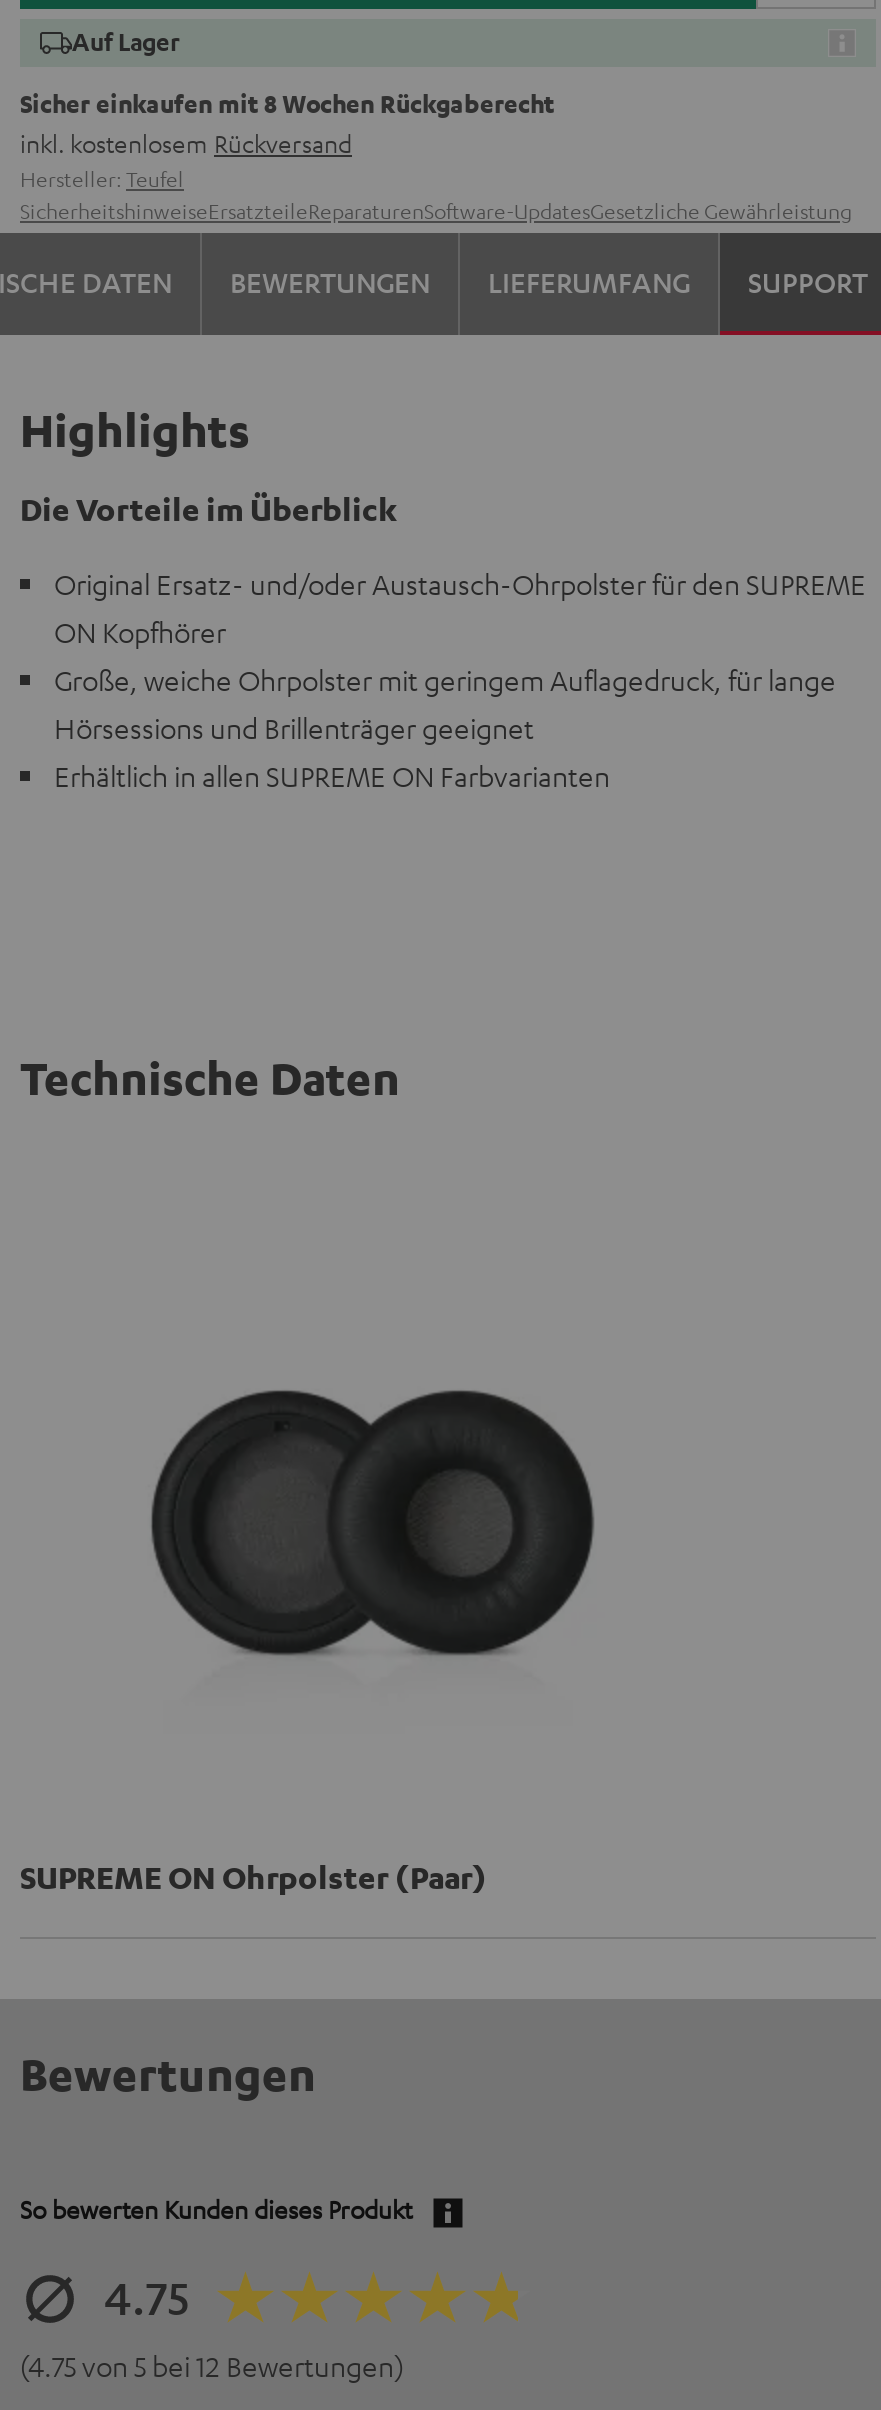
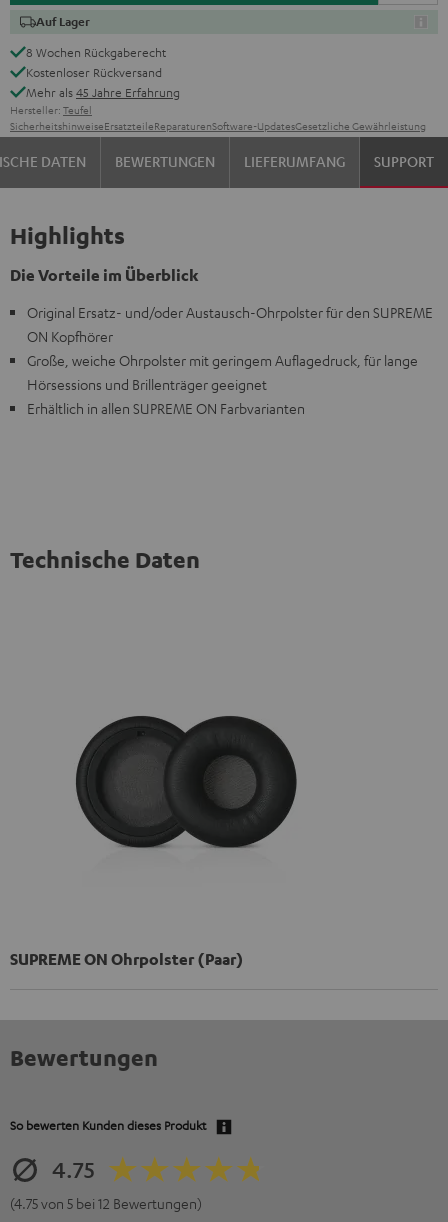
[20,87,554,159] Sicher einkaufen mit 8 Wochen Rückgaberecht | inkl. kostenlosem Rückversand -> [26,44,180,100] 8 Wochen Rückgaberecht | Kostenloser Rückversand | Mehr als 45 Jahre Erfahrung

